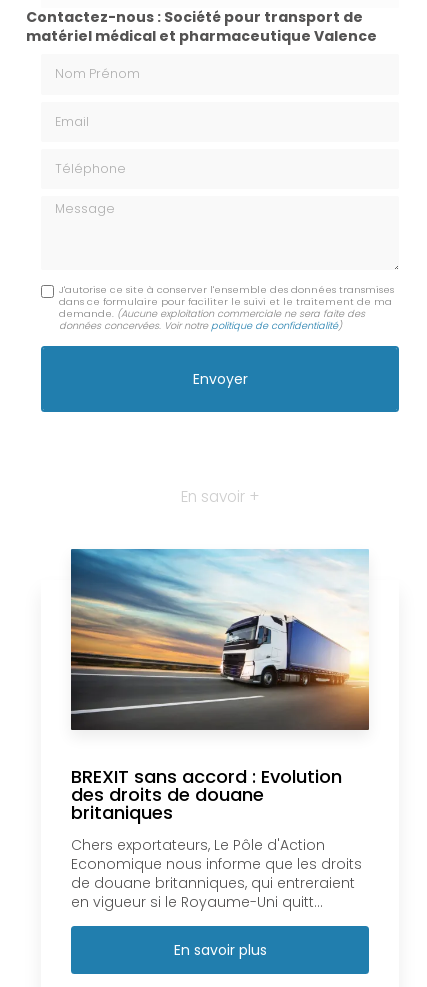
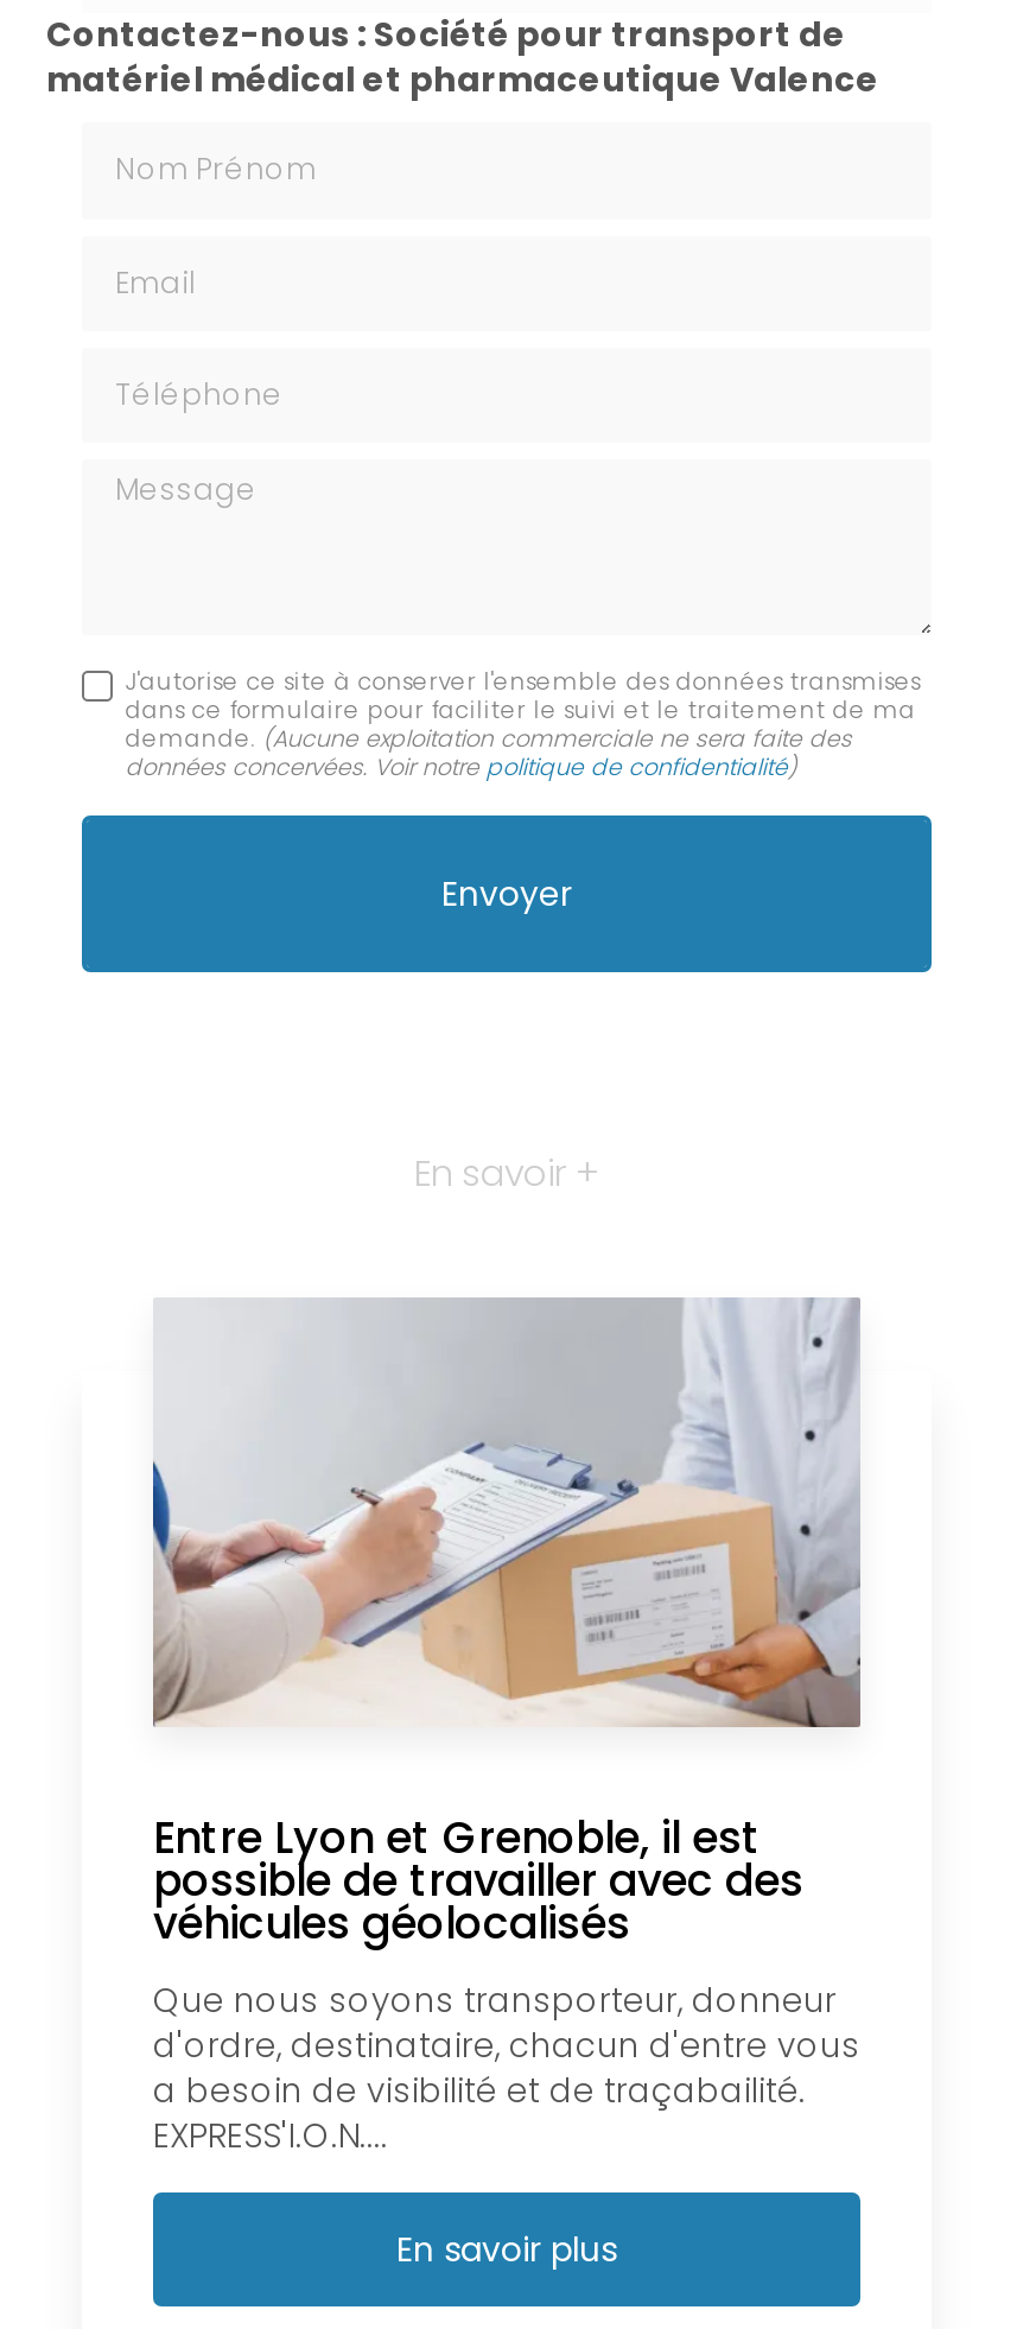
[70,548,370,912] [image] | BREXIT sans accord : Evolution | des droits de douane | britaniques | Chers exportateurs, Le Pôle d'Action | Economique nous informe que les droits | de douane britanniques, qui entreraient | en vigueur si le Royaume-Uni quitt... -> [151,1297,863,2160] [image] | Entre Lyon et Grenoble, il est | possible de travailler avec des | véhicules géolocalisés | Que nous soyons transporteur, donneur | d'ordre, destinataire, chacun d'entre vous | a besoin de visibilité et de traçabailité. | EXPRESS'I.O.N....

